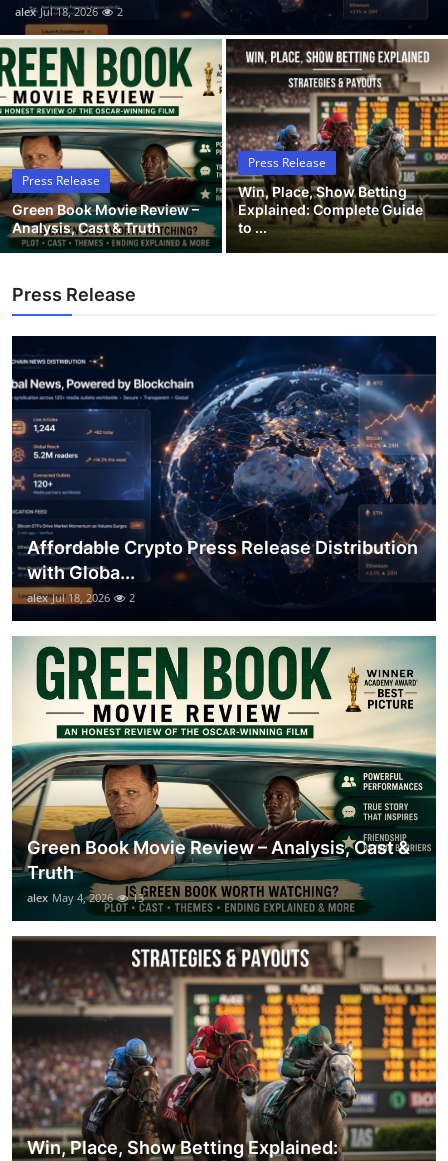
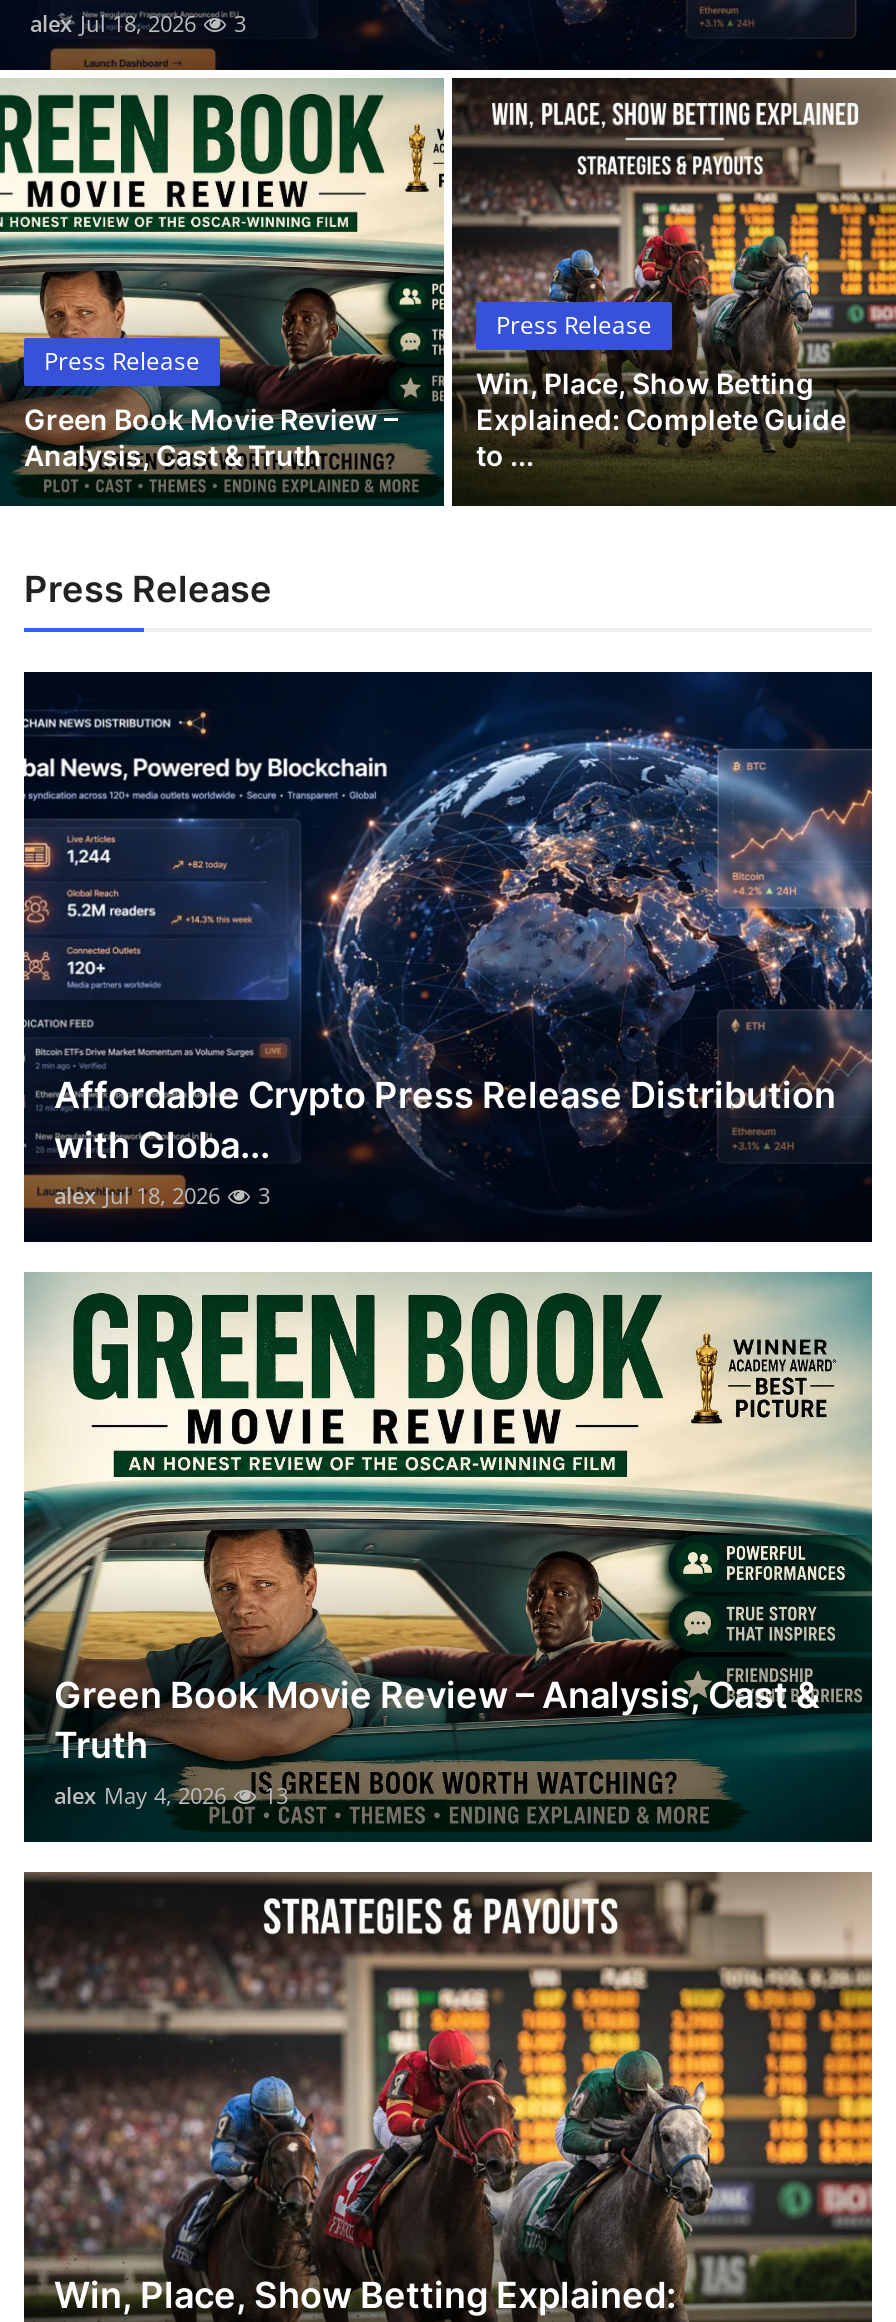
[114,4,123,19] 2 -> [228,8,246,38] 3
[126,590,135,605] 2 -> [252,1180,270,1210] 3

